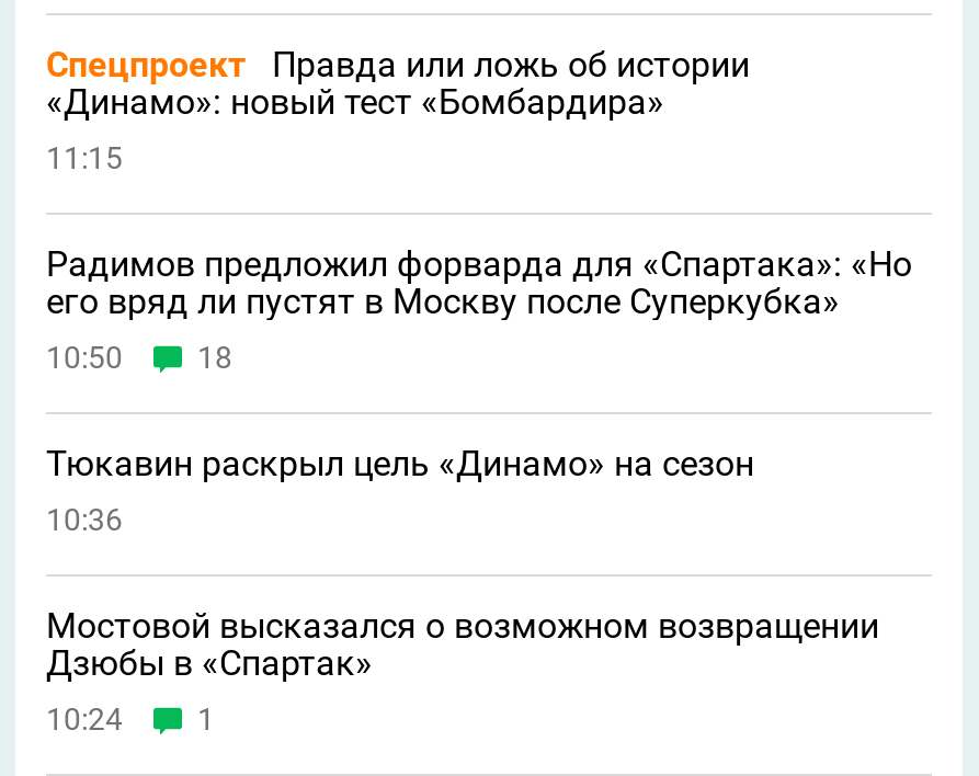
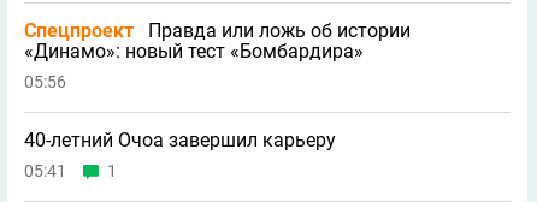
[46,140,912,737] 11:15 | Радимов предложил форварда для «Спартака»: «Но | его вряд ли пустят в Москву после Суперкубка» | 10:50 | 18 | Тюкавин раскрыл цель «Динамо» на сезон | 10:36 | Мостовой высказался о возможном возвращении | Дзюбы в «Спартак» | 10:24 -> [24,72,336,180] 05:56 | 40-летний Очоа завершил карьеру | 05:41

